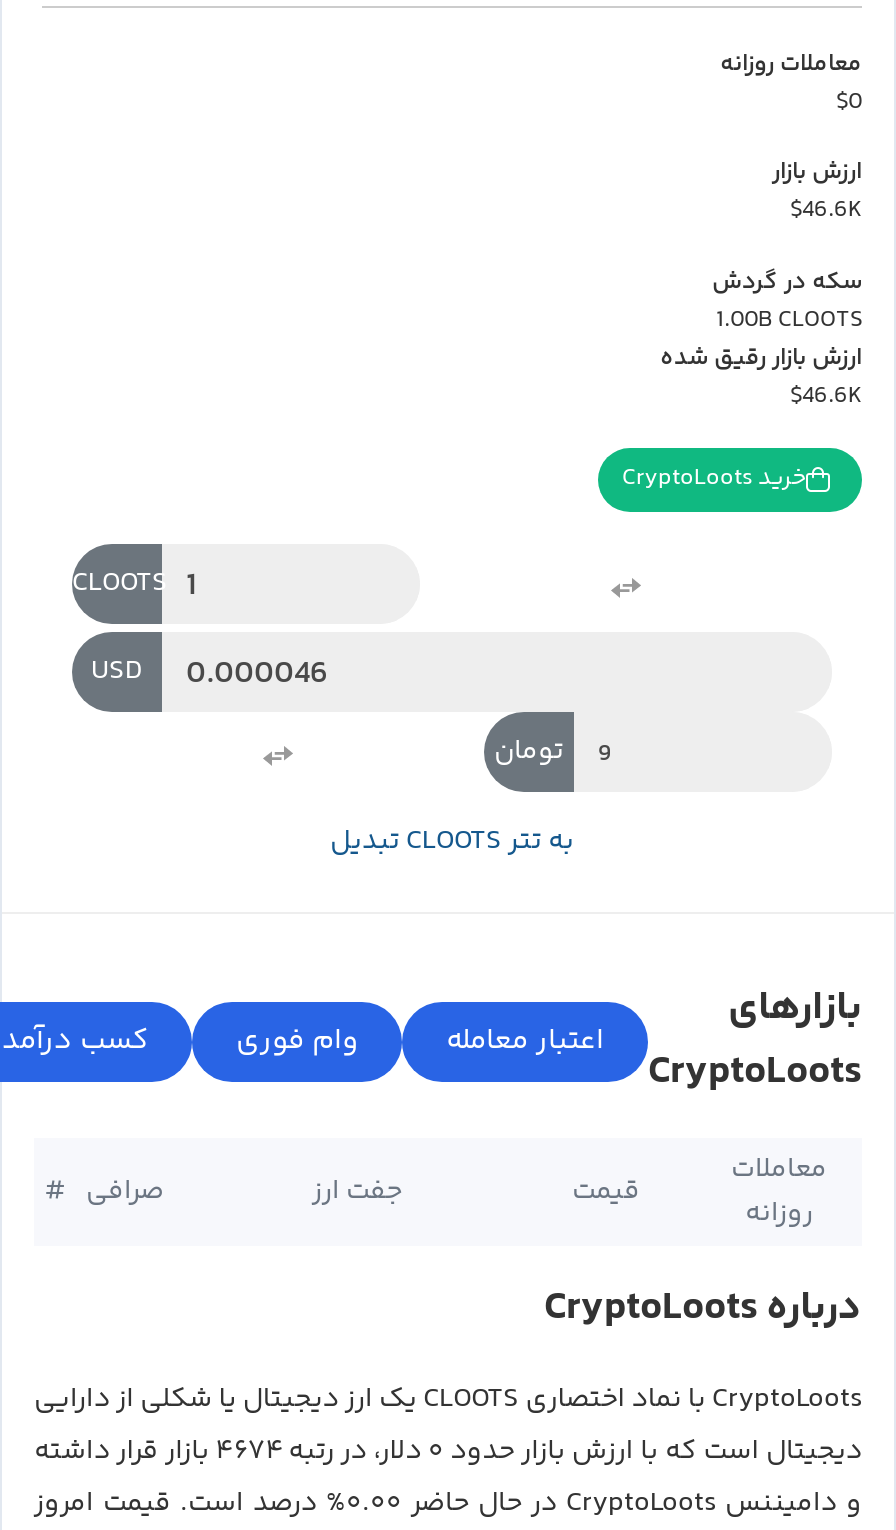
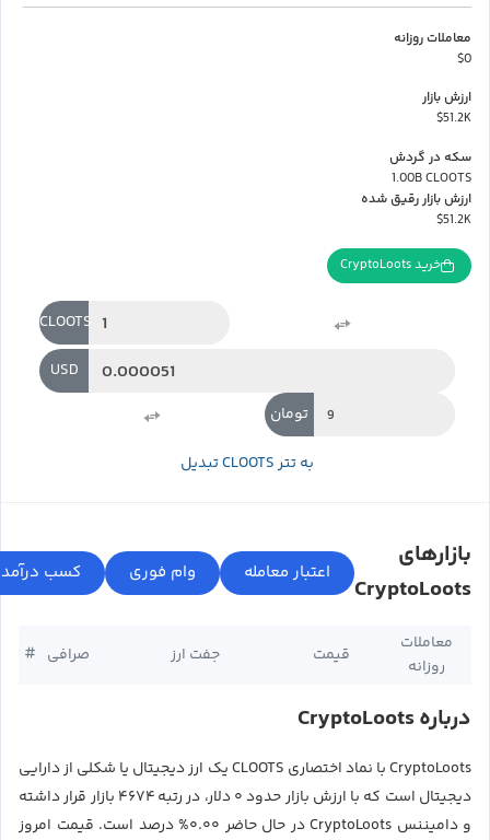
[790,193,862,231] $46.6K -> [436,109,471,129] $51.2K
[790,378,862,416] $46.6K -> [436,210,471,231] $51.2K

